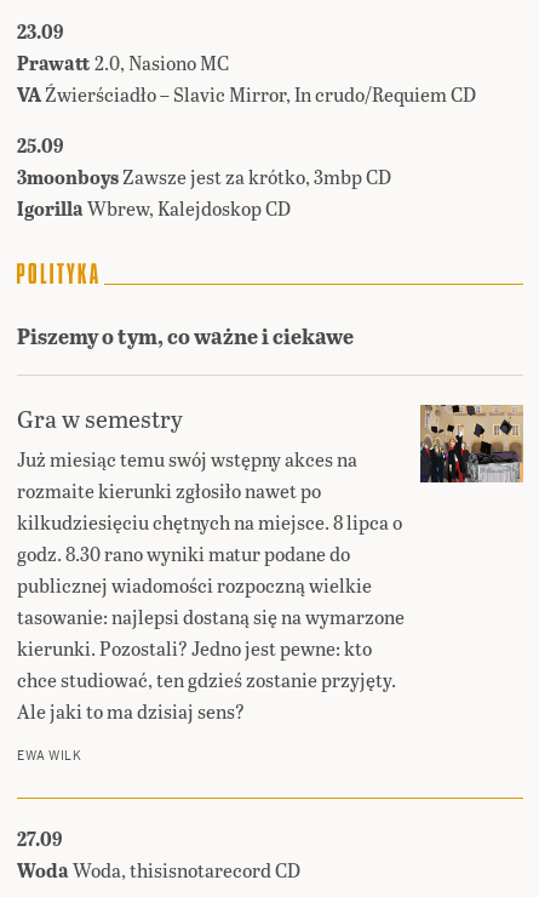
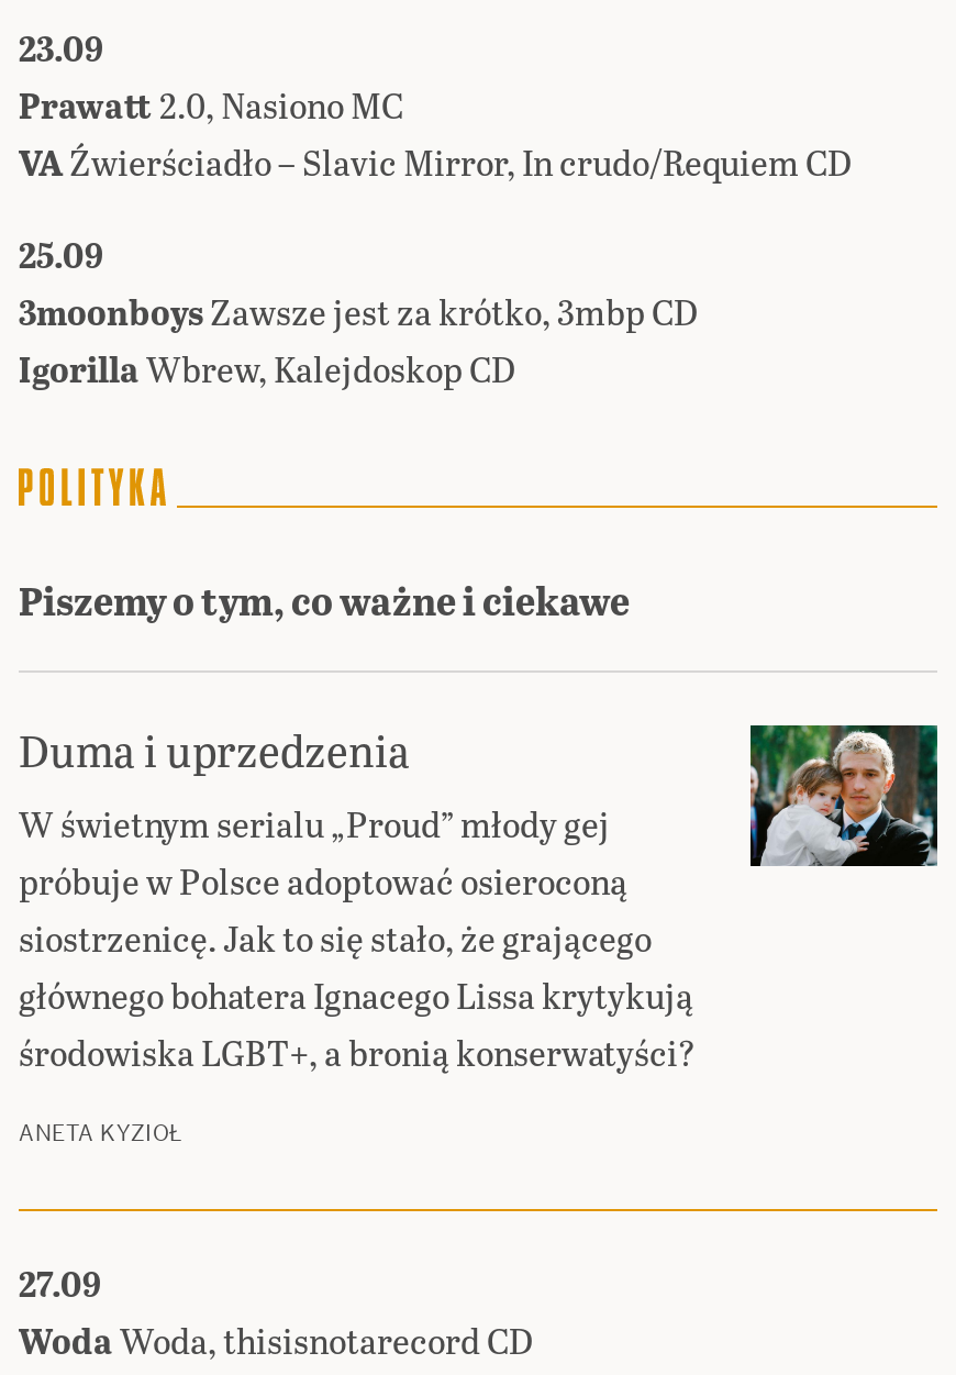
[17,401,524,725] [image] | Gra w semestry | Już miesiąc temu swój wstępny akces na | rozmaite kierunki zgłosiło nawet po | kilkudziesięciu chętnych na miejsce. 8 lipca o | godz. 8.30 rano wyniki matur podane do | publicznej wiadomości rozpoczną wielkie | tasowanie: najlepsi dostaną się na wymarzone | kierunki. Pozostali? Jedno jest pewne: kto | chce studiować, ten gdzieś zostanie przyjęty. | Ale jaki to ma dzisiaj sens? -> [19,719,940,1078] [image] | Duma i uprzedzenia | W świetnym serialu „Proud” młody gej | próbuje w Polsce adoptować osieroconą | siostrzenicę. Jak to się stało, że grającego | głównego bohatera Ignacego Lissa krytykują | środowiska LGBT+, a bronią konserwatyści?
[17,748,81,764] EWA WILK -> [19,1119,184,1148] ANETA KYZIOŁ

